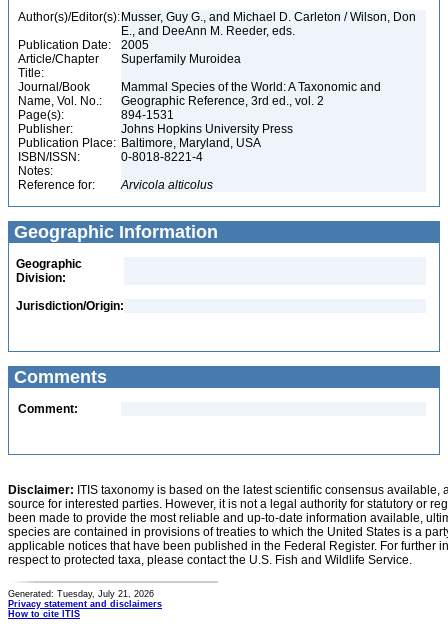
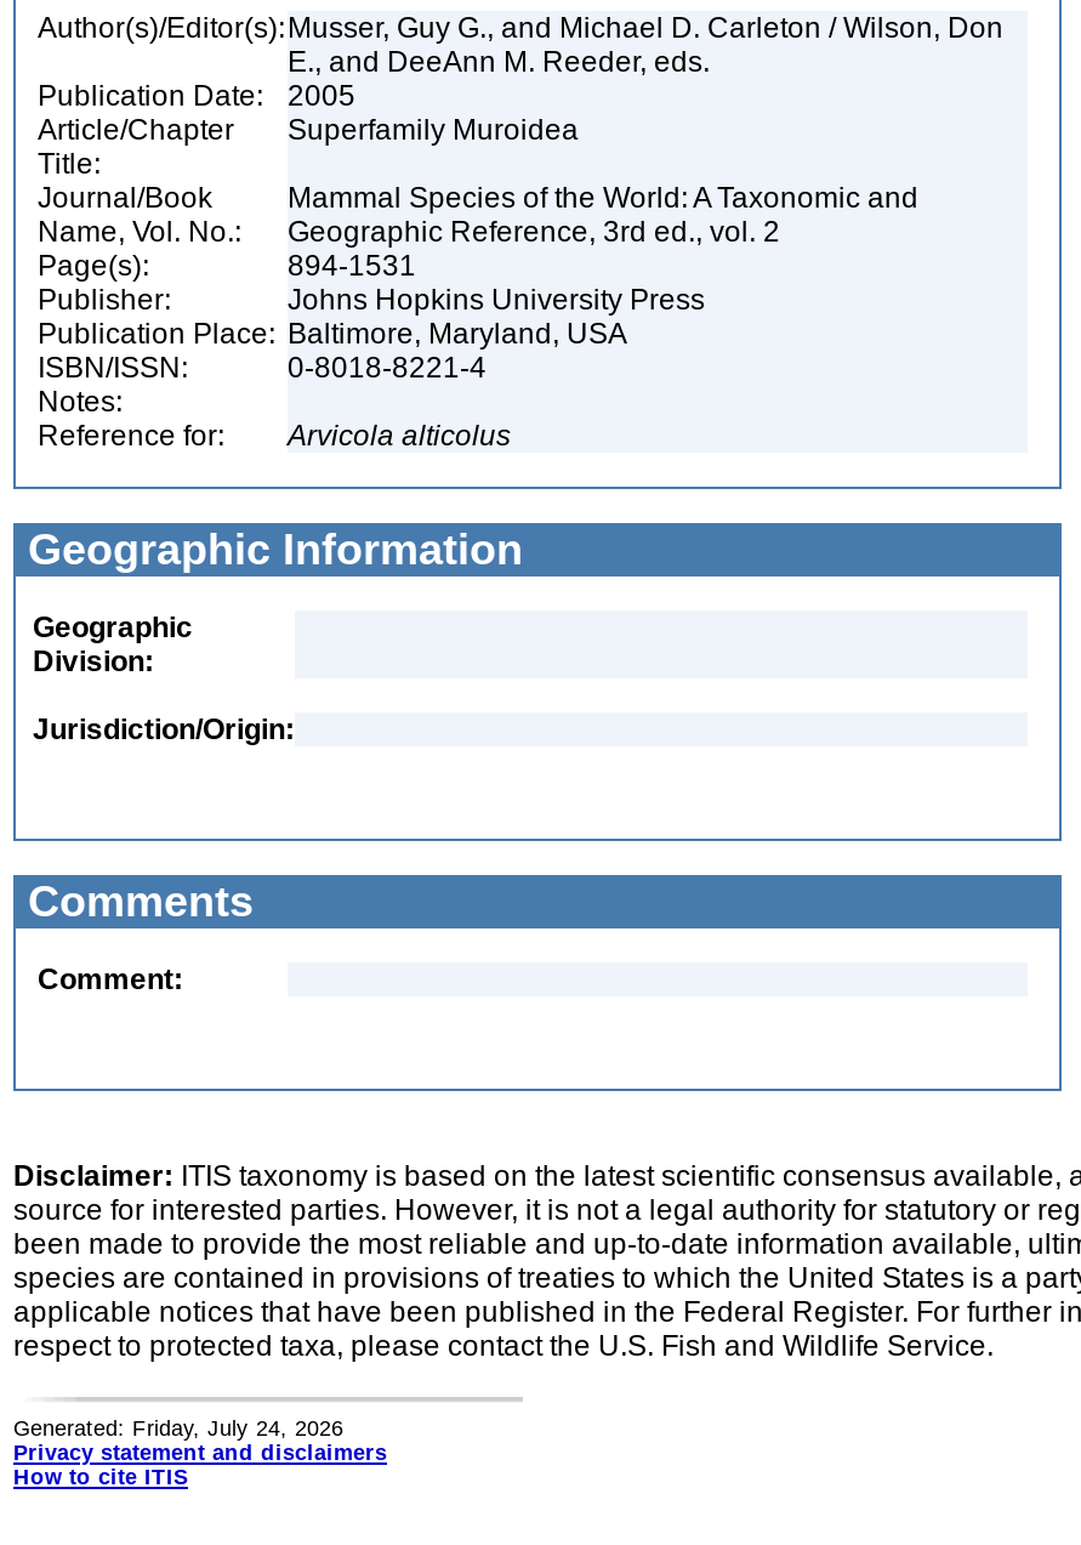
[8,589,154,599] Generated: Tuesday, July 21, 2026 -> [13,1416,343,1441] Generated: Friday, July 24, 2026

